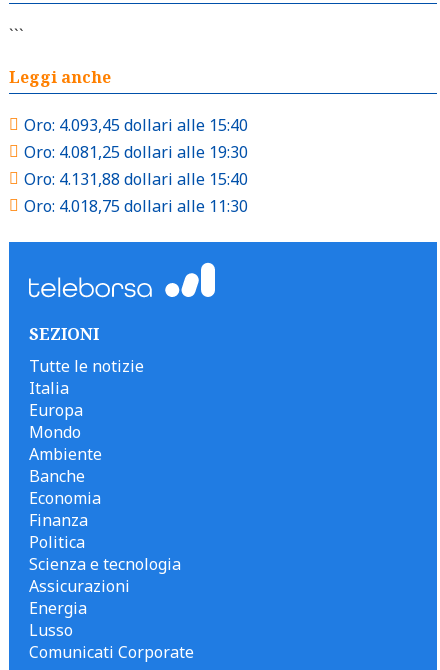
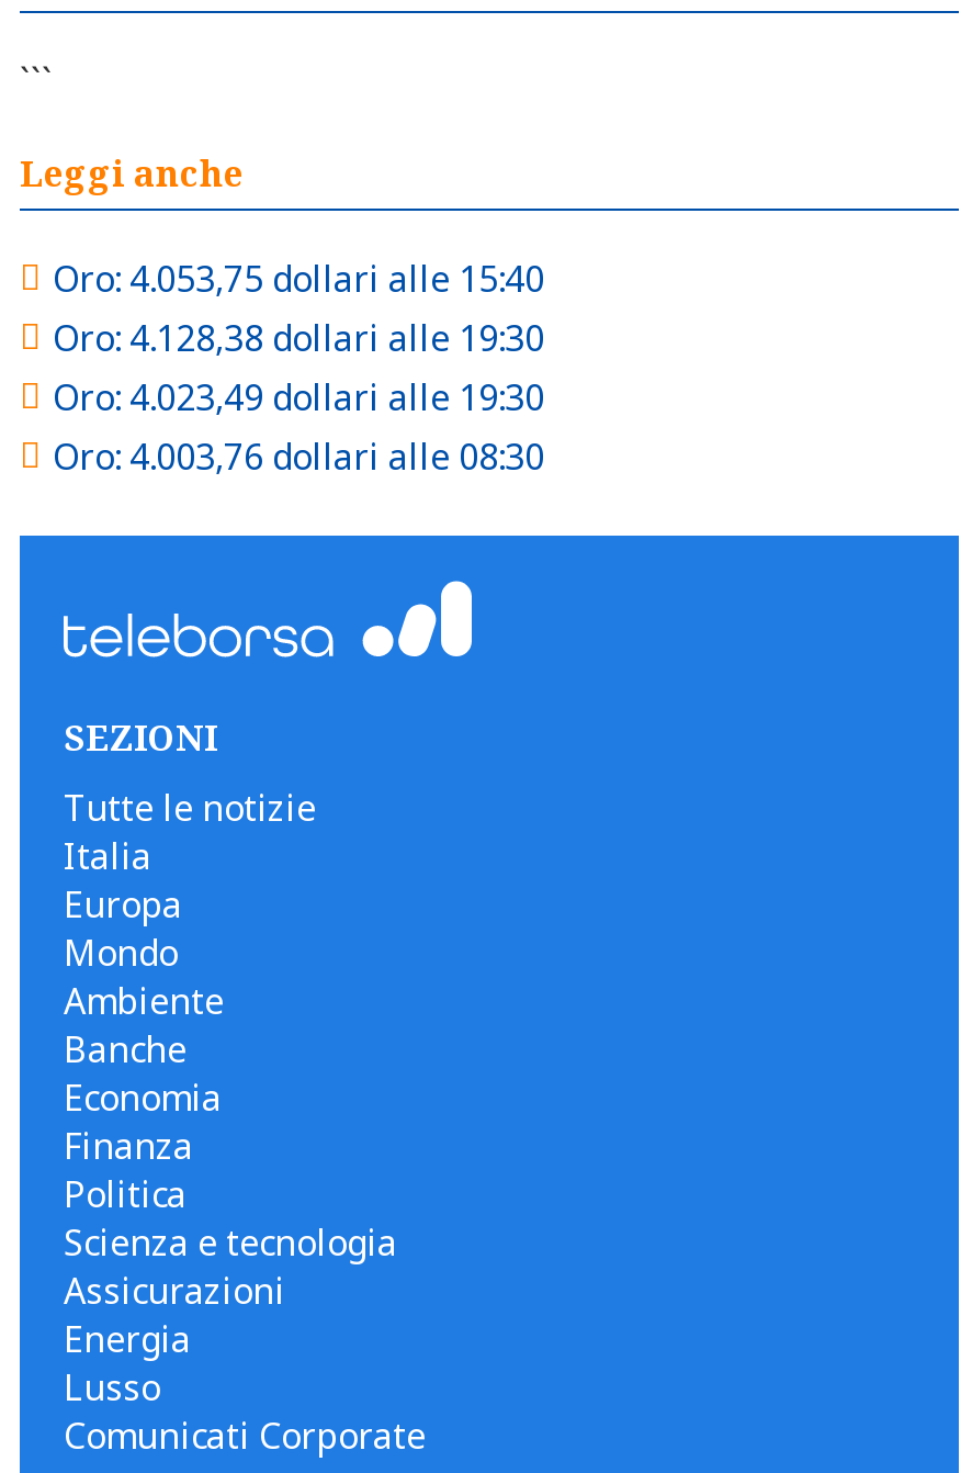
[24,114,248,136] Oro: 4.093,45 dollari alle 15:40 -> [53,255,544,303] Oro: 4.053,75 dollari alle 15:40
[24,141,248,163] Oro: 4.081,25 dollari alle 19:30 -> [53,314,544,362] Oro: 4.128,38 dollari alle 19:30
[24,168,248,190] Oro: 4.131,88 dollari alle 15:40 -> [53,373,544,421] Oro: 4.023,49 dollari alle 19:30
[24,195,248,217] Oro: 4.018,75 dollari alle 11:30 -> [53,432,544,481] Oro: 4.003,76 dollari alle 08:30

